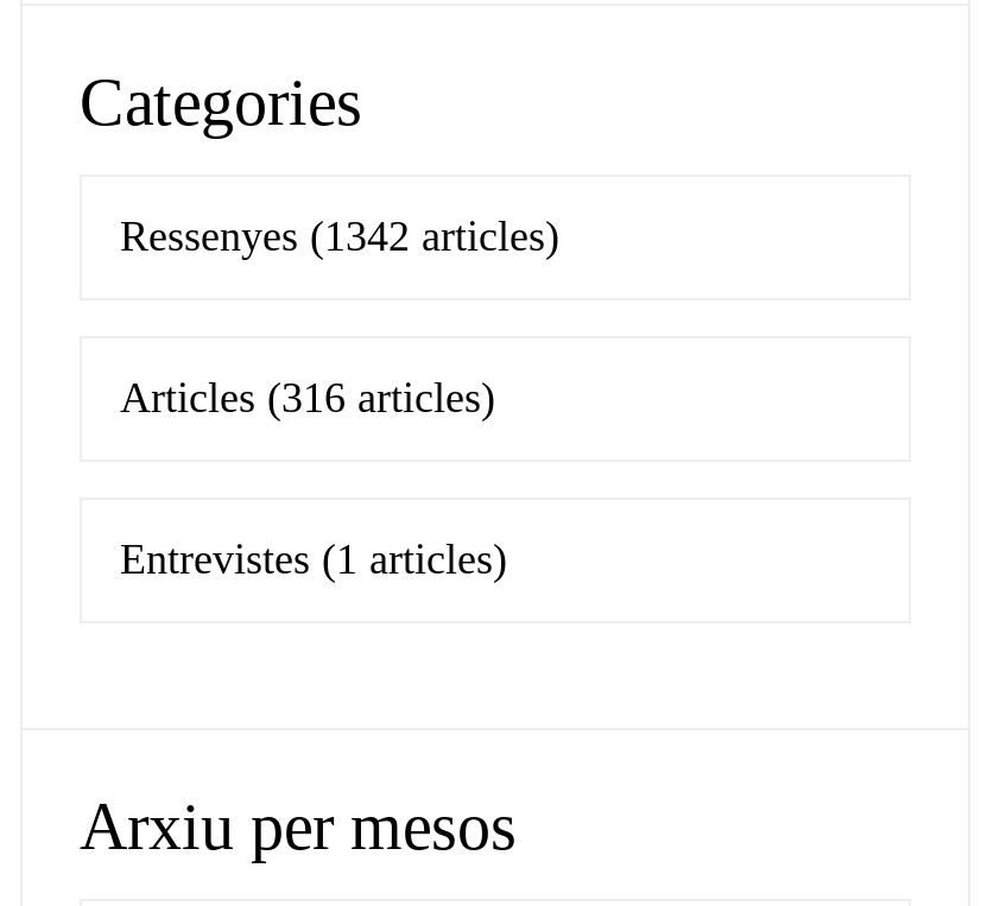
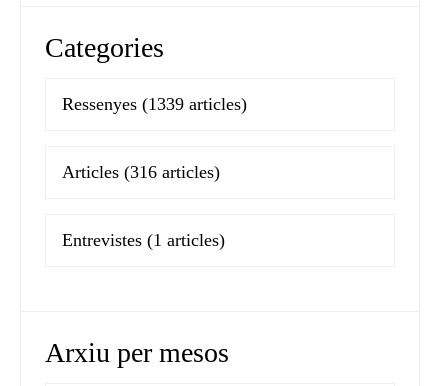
[120,212,559,260] Ressenyes (1342 articles) -> [62,94,247,114] Ressenyes (1339 articles)

